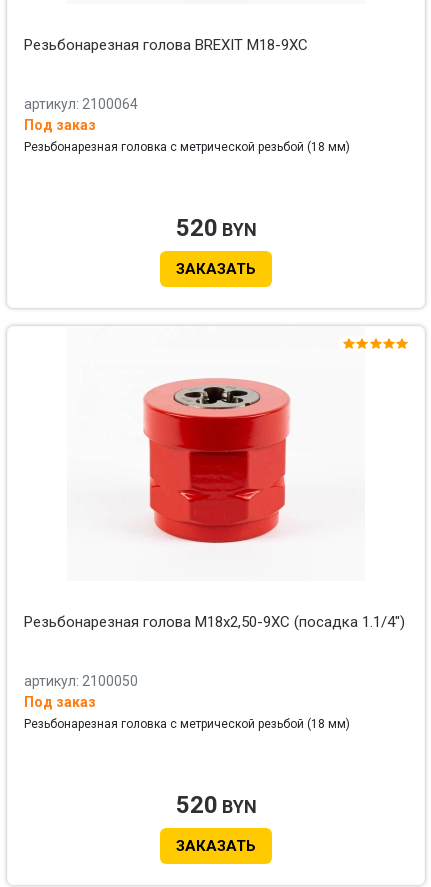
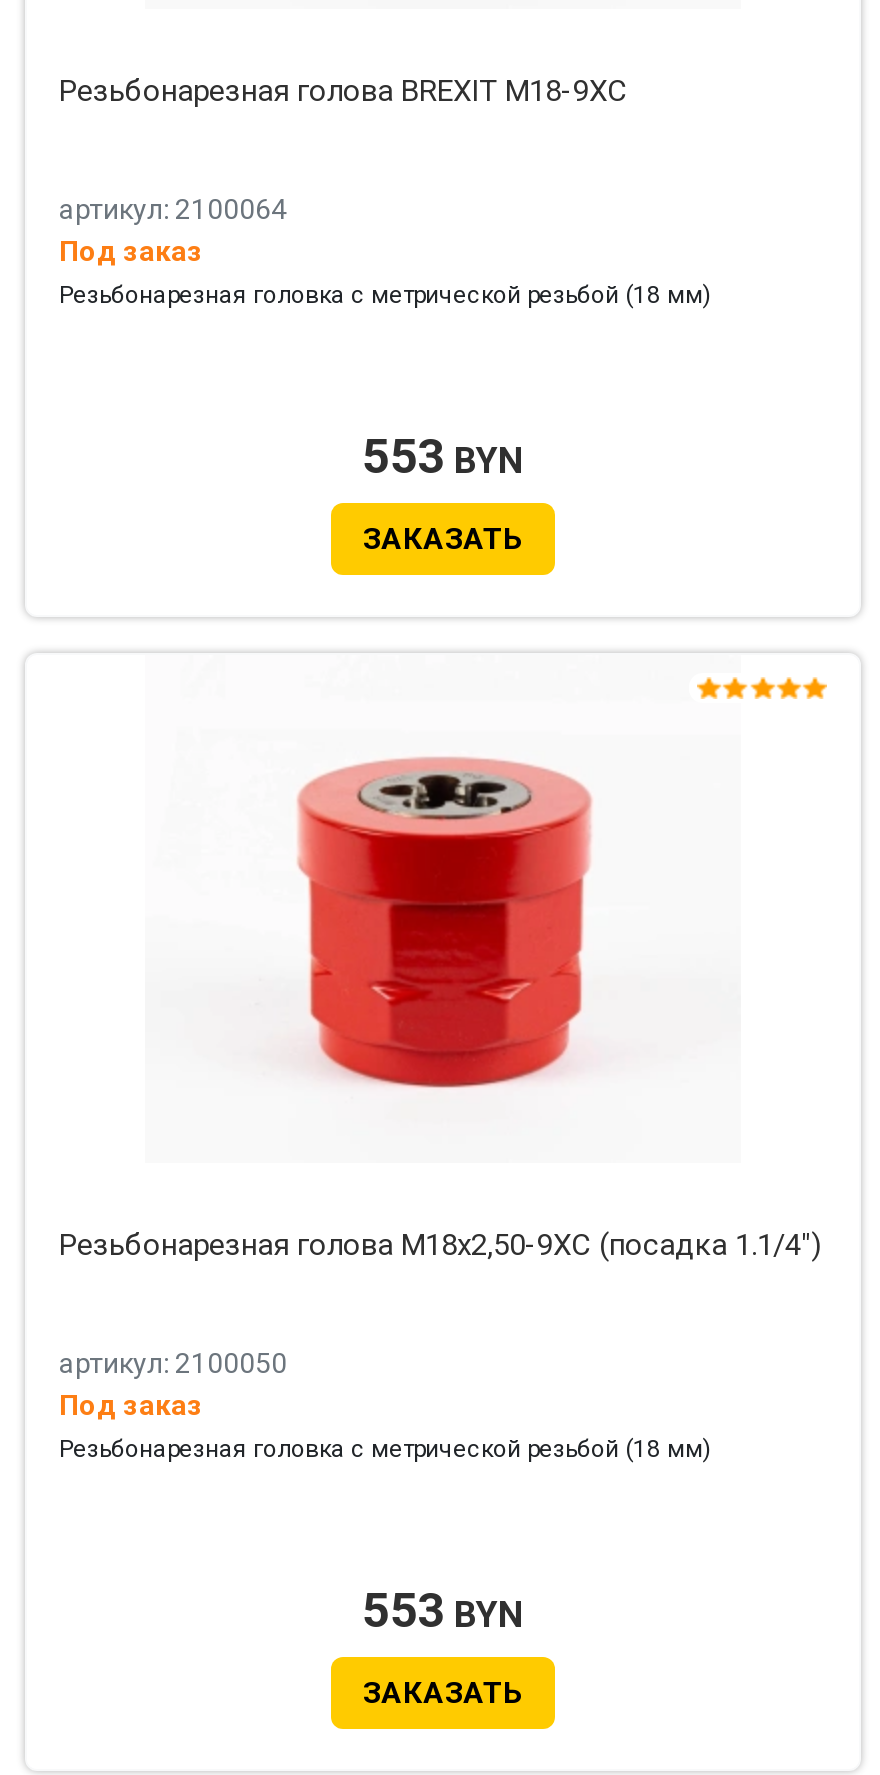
[175,214,256,242] 520 BYN -> [362,429,524,485] 553 BYN
[175,791,256,819] 520 BYN -> [362,1583,524,1639] 553 BYN

